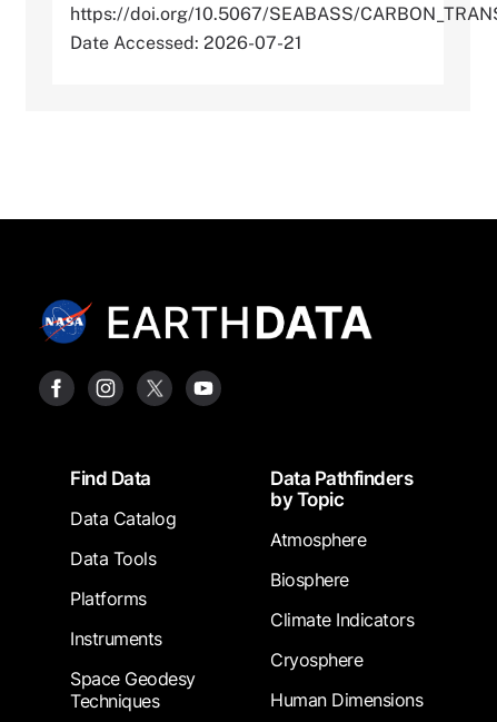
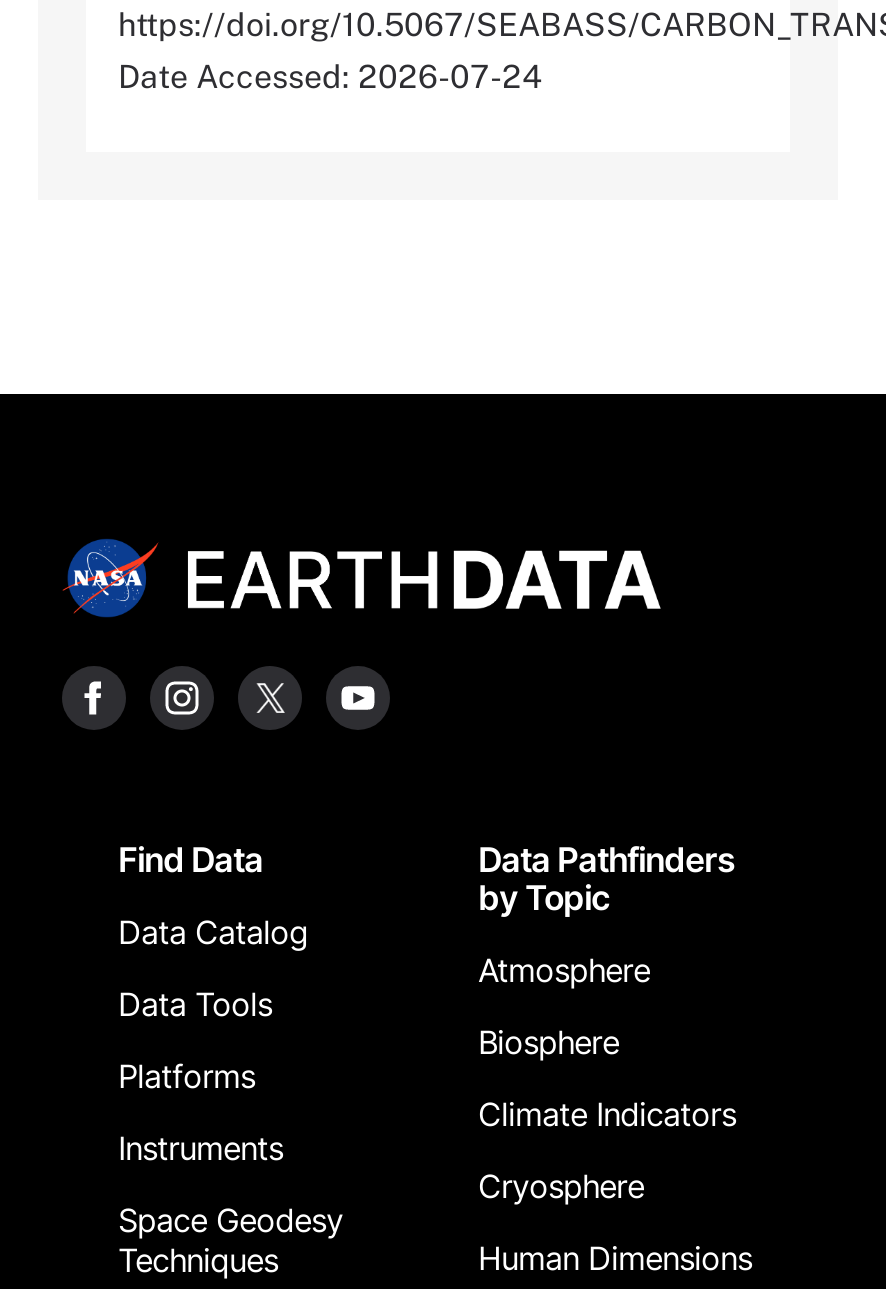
[70,33,302,54] Date Accessed: 2026-07-21 -> [118,59,542,97] Date Accessed: 2026-07-24

